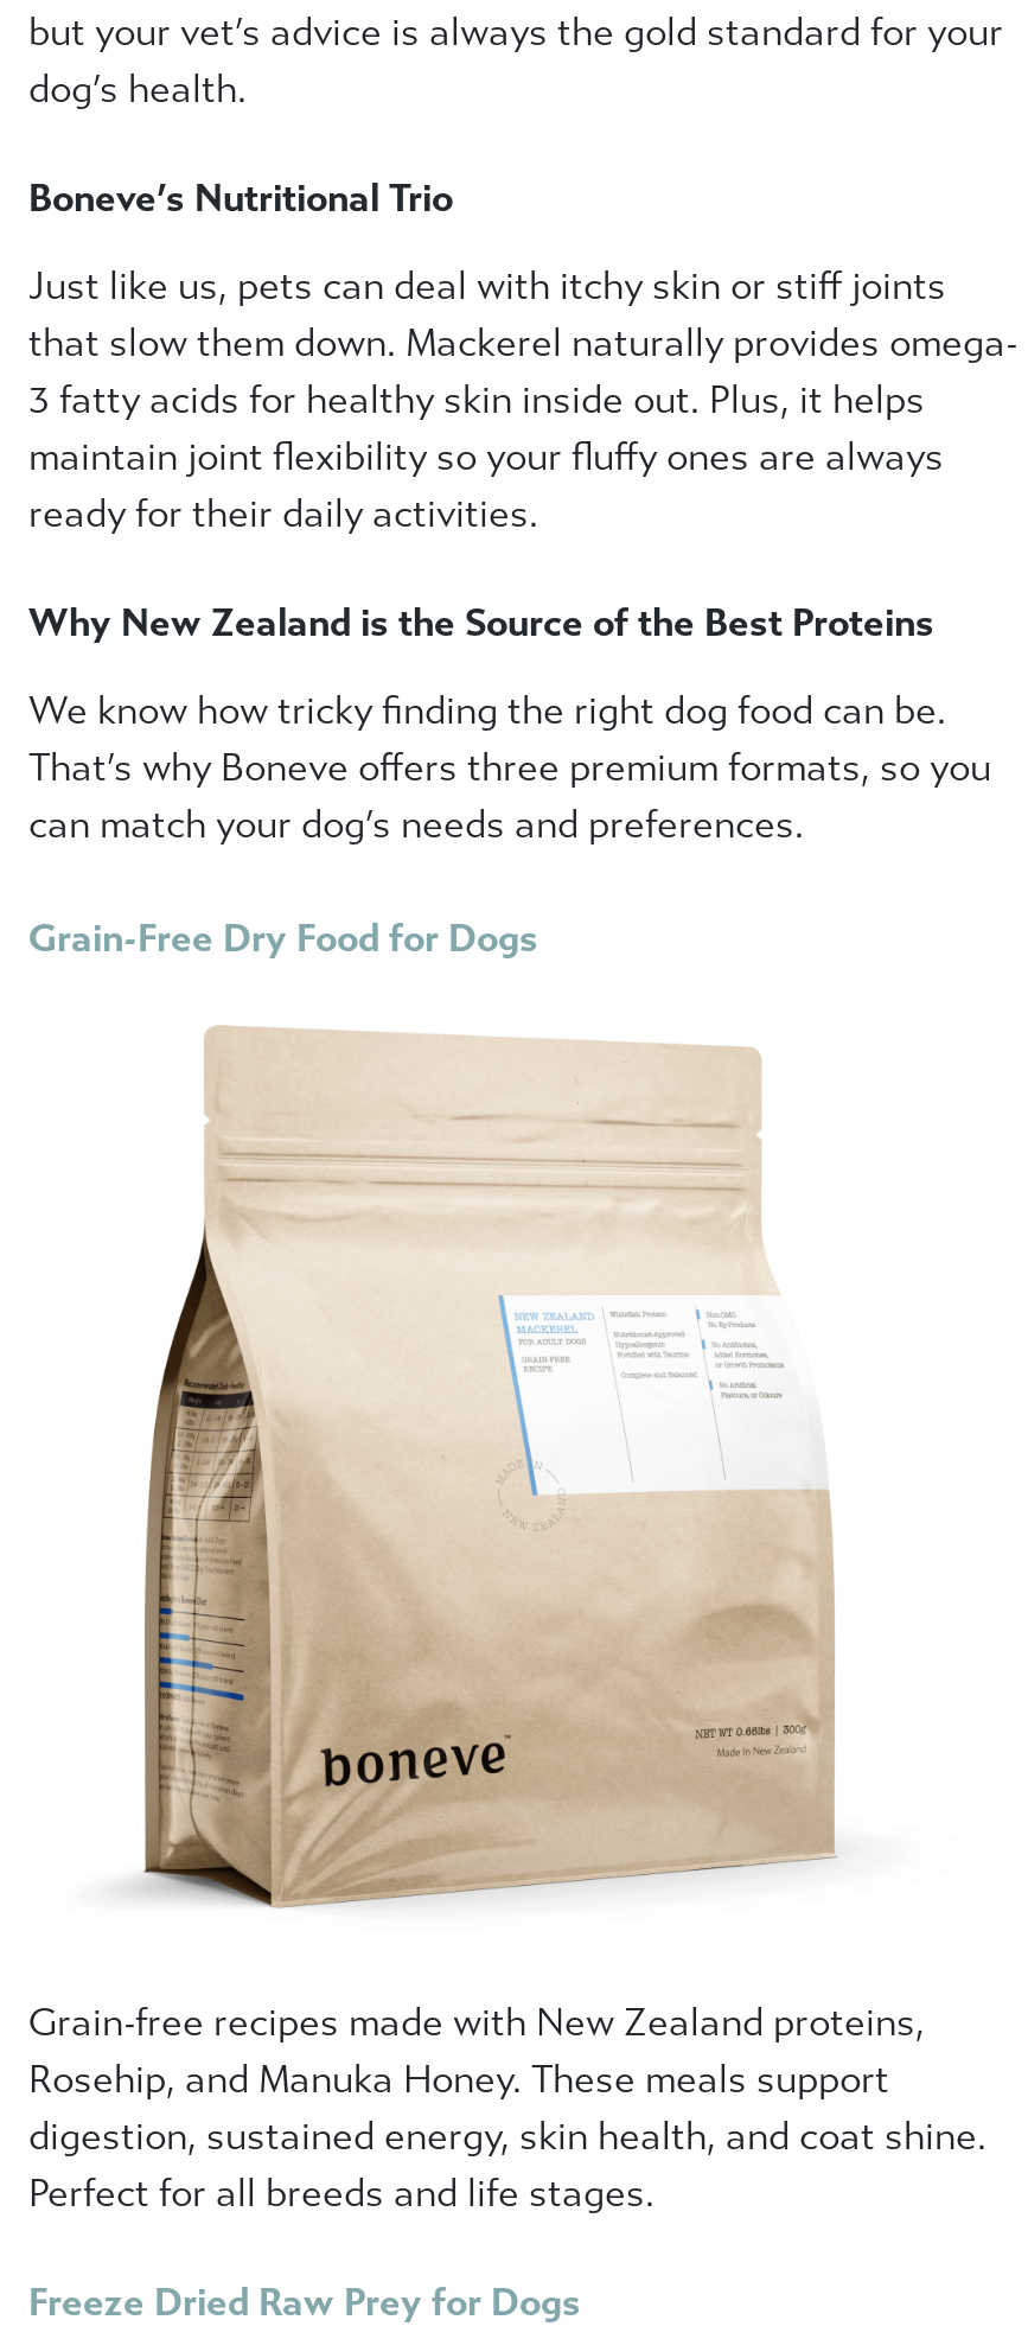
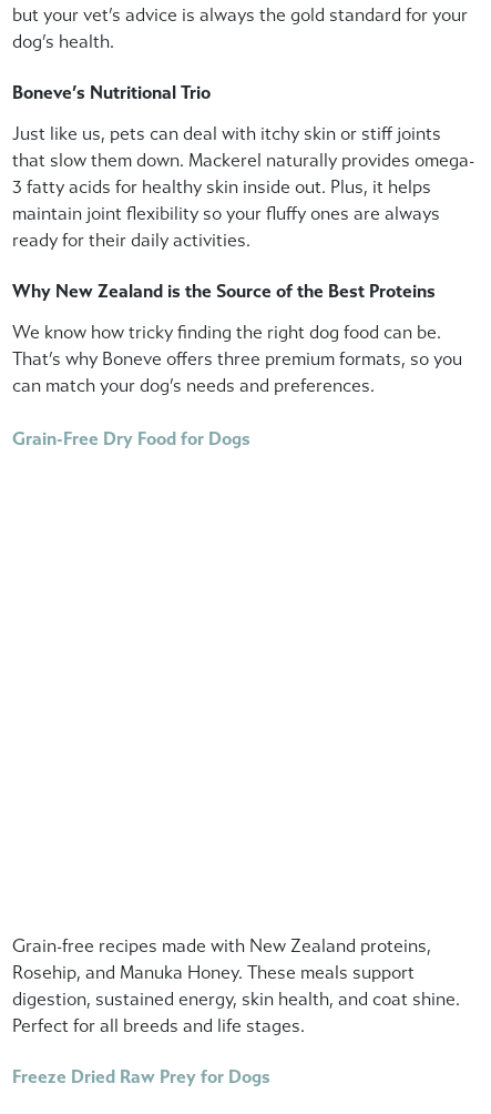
[111,1025,844,1910] [image] -> none

